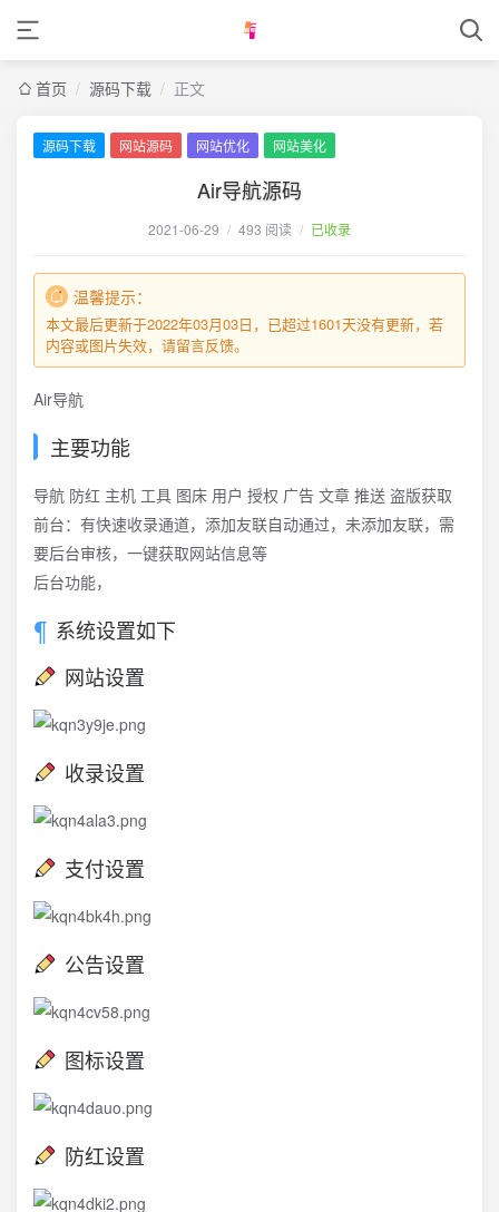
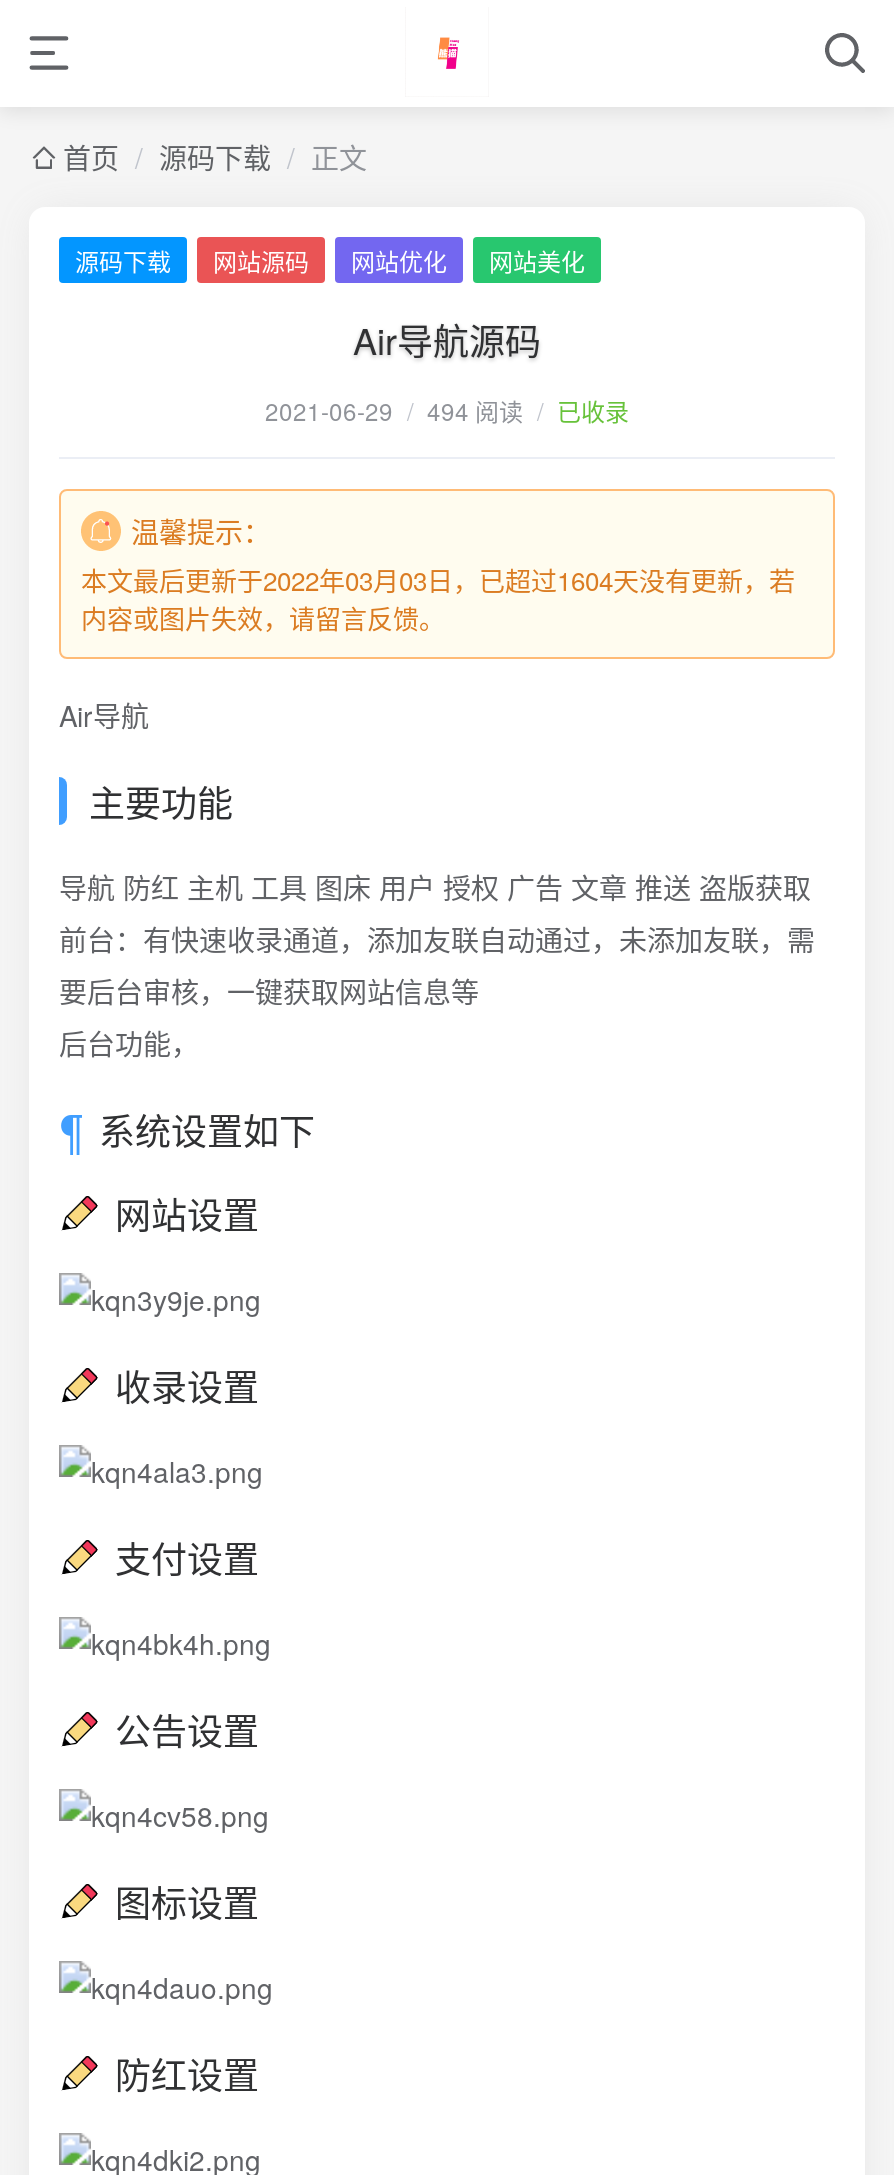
[148,219,351,238] 2021-06-29 / 493 阅读 / 已收录 -> [265,393,629,427] 2021-06-29 / 494 阅读 / 已收录
[46,313,443,334] 本文最后更新于2022年03月03日，已超过1601天没有更新，若 -> [81,561,795,599] 本文最后更新于2022年03月03日，已超过1604天没有更新，若

